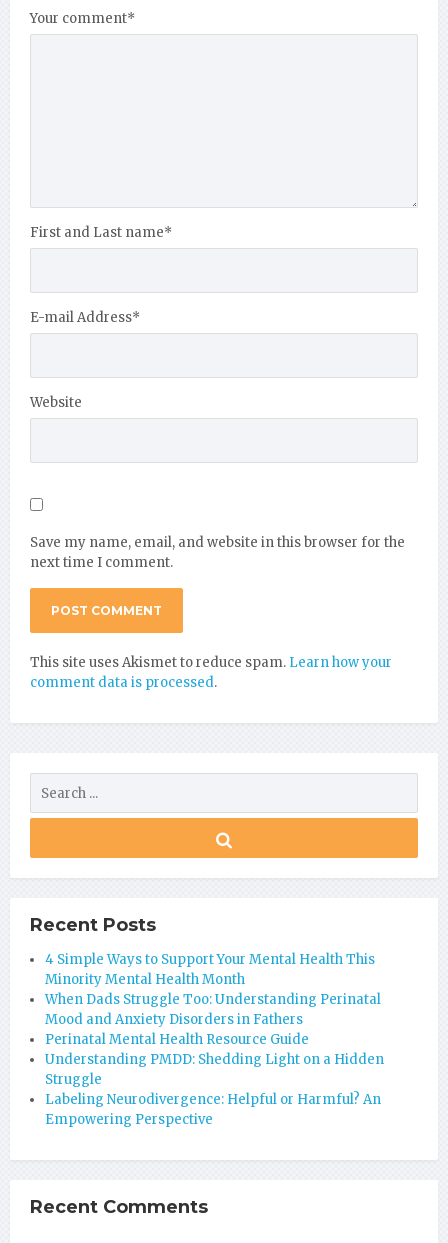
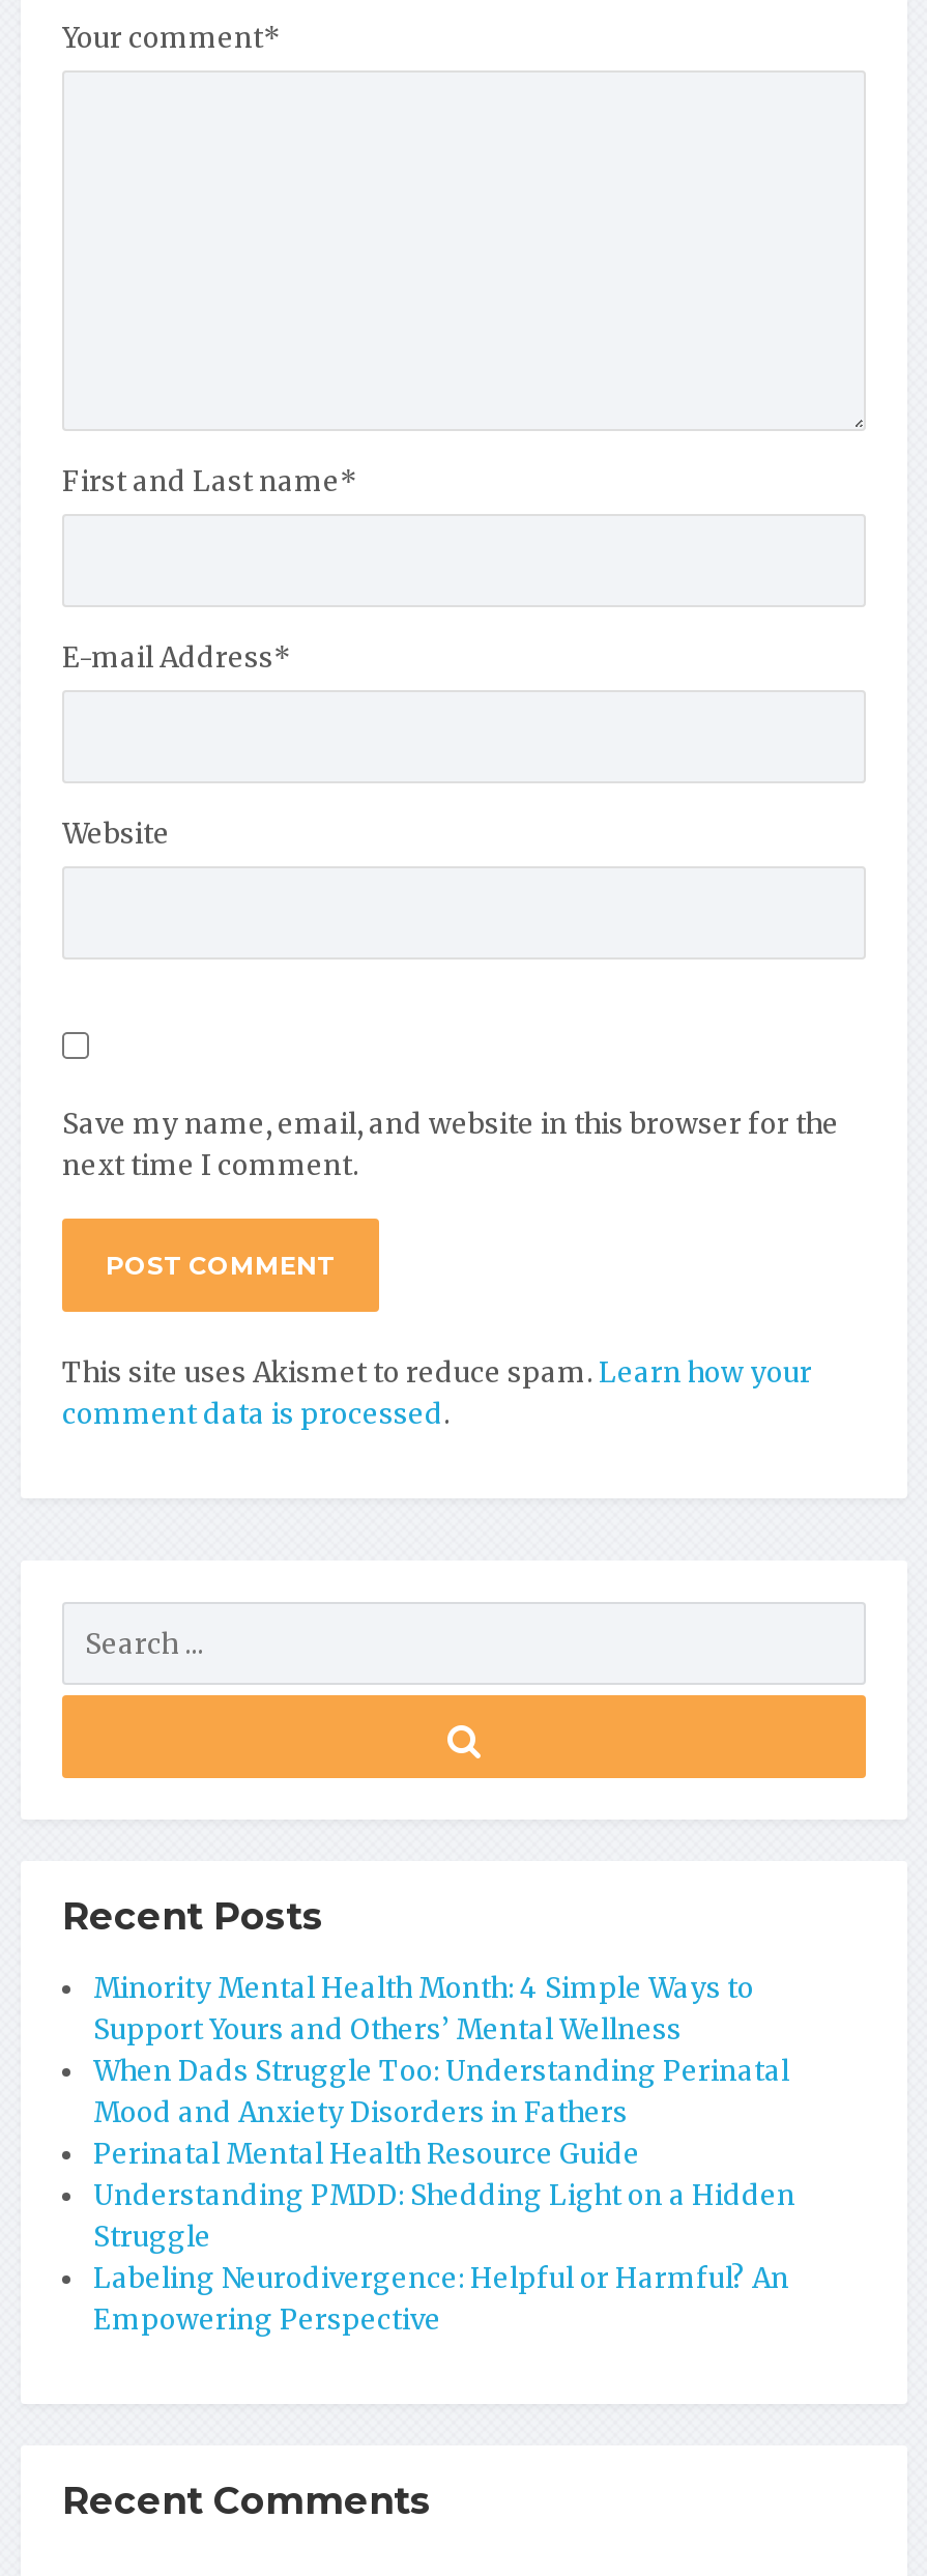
[45,951,375,988] 4 Simple Ways to Support Your Mental Health This | Minority Mental Health Month -> [93,1971,754,2048] Minority Mental Health Month: 4 Simple Ways to | Support Yours and Others’ Mental Wellness

